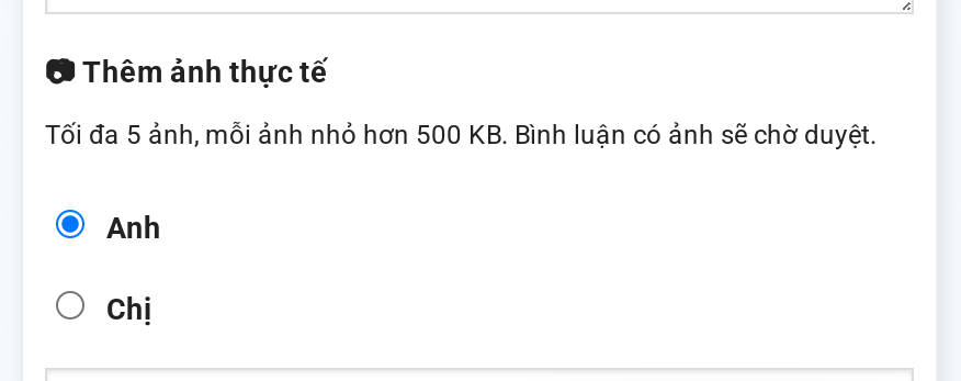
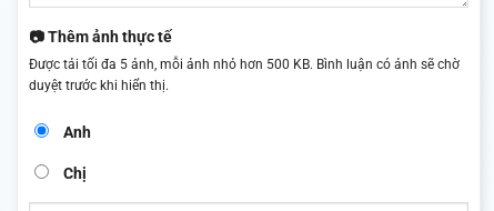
[45,121,877,152] Tối đa 5 ảnh, mỗi ảnh nhỏ hơn 500 KB. Bình luận có ảnh sẽ chờ duyệt. -> [29,57,460,94] Được tải tối đa 5 ảnh, mỗi ảnh nhỏ hơn 500 KB. Bình luận có ảnh sẽ chờ | duyệt trước khi hiển thị.

